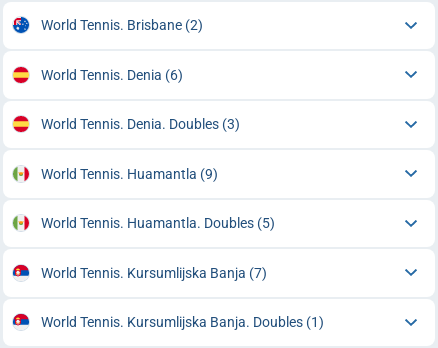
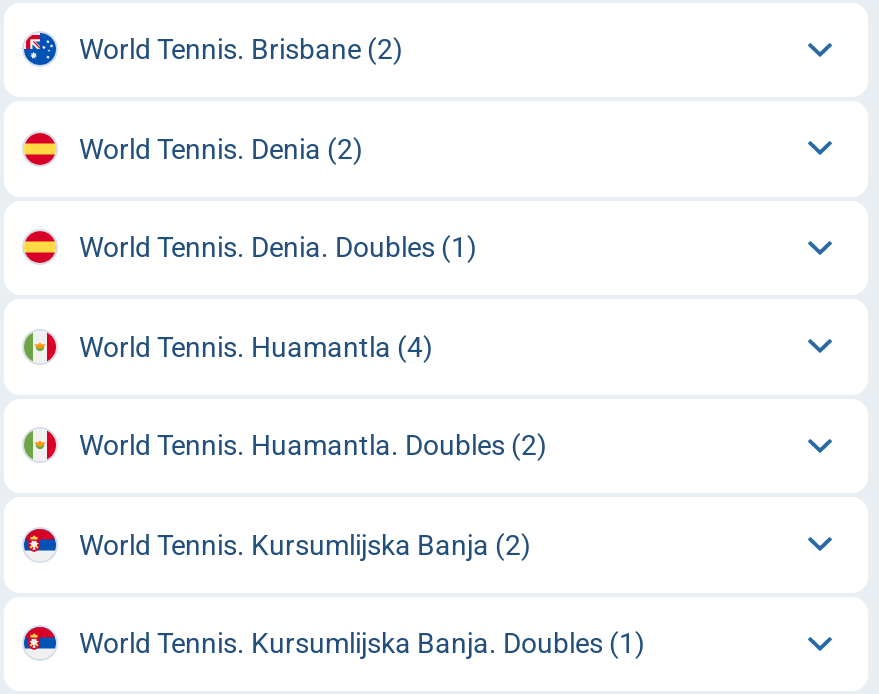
[40,67,182,83] World Tennis. Denia (6) -> [79,133,363,165] World Tennis. Denia (2)
[40,116,239,132] World Tennis. Denia. Doubles (3) -> [79,231,477,263] World Tennis. Denia. Doubles (1)
[40,166,217,182] World Tennis. Huamantla (9) -> [79,331,433,363] World Tennis. Huamantla (4)
[40,215,274,231] World Tennis. Huamantla. Doubles (5) -> [79,429,547,461] World Tennis. Huamantla. Doubles (2)
[40,265,266,281] World Tennis. Kursumlijska Banja (7) -> [79,529,531,561] World Tennis. Kursumlijska Banja (2)

